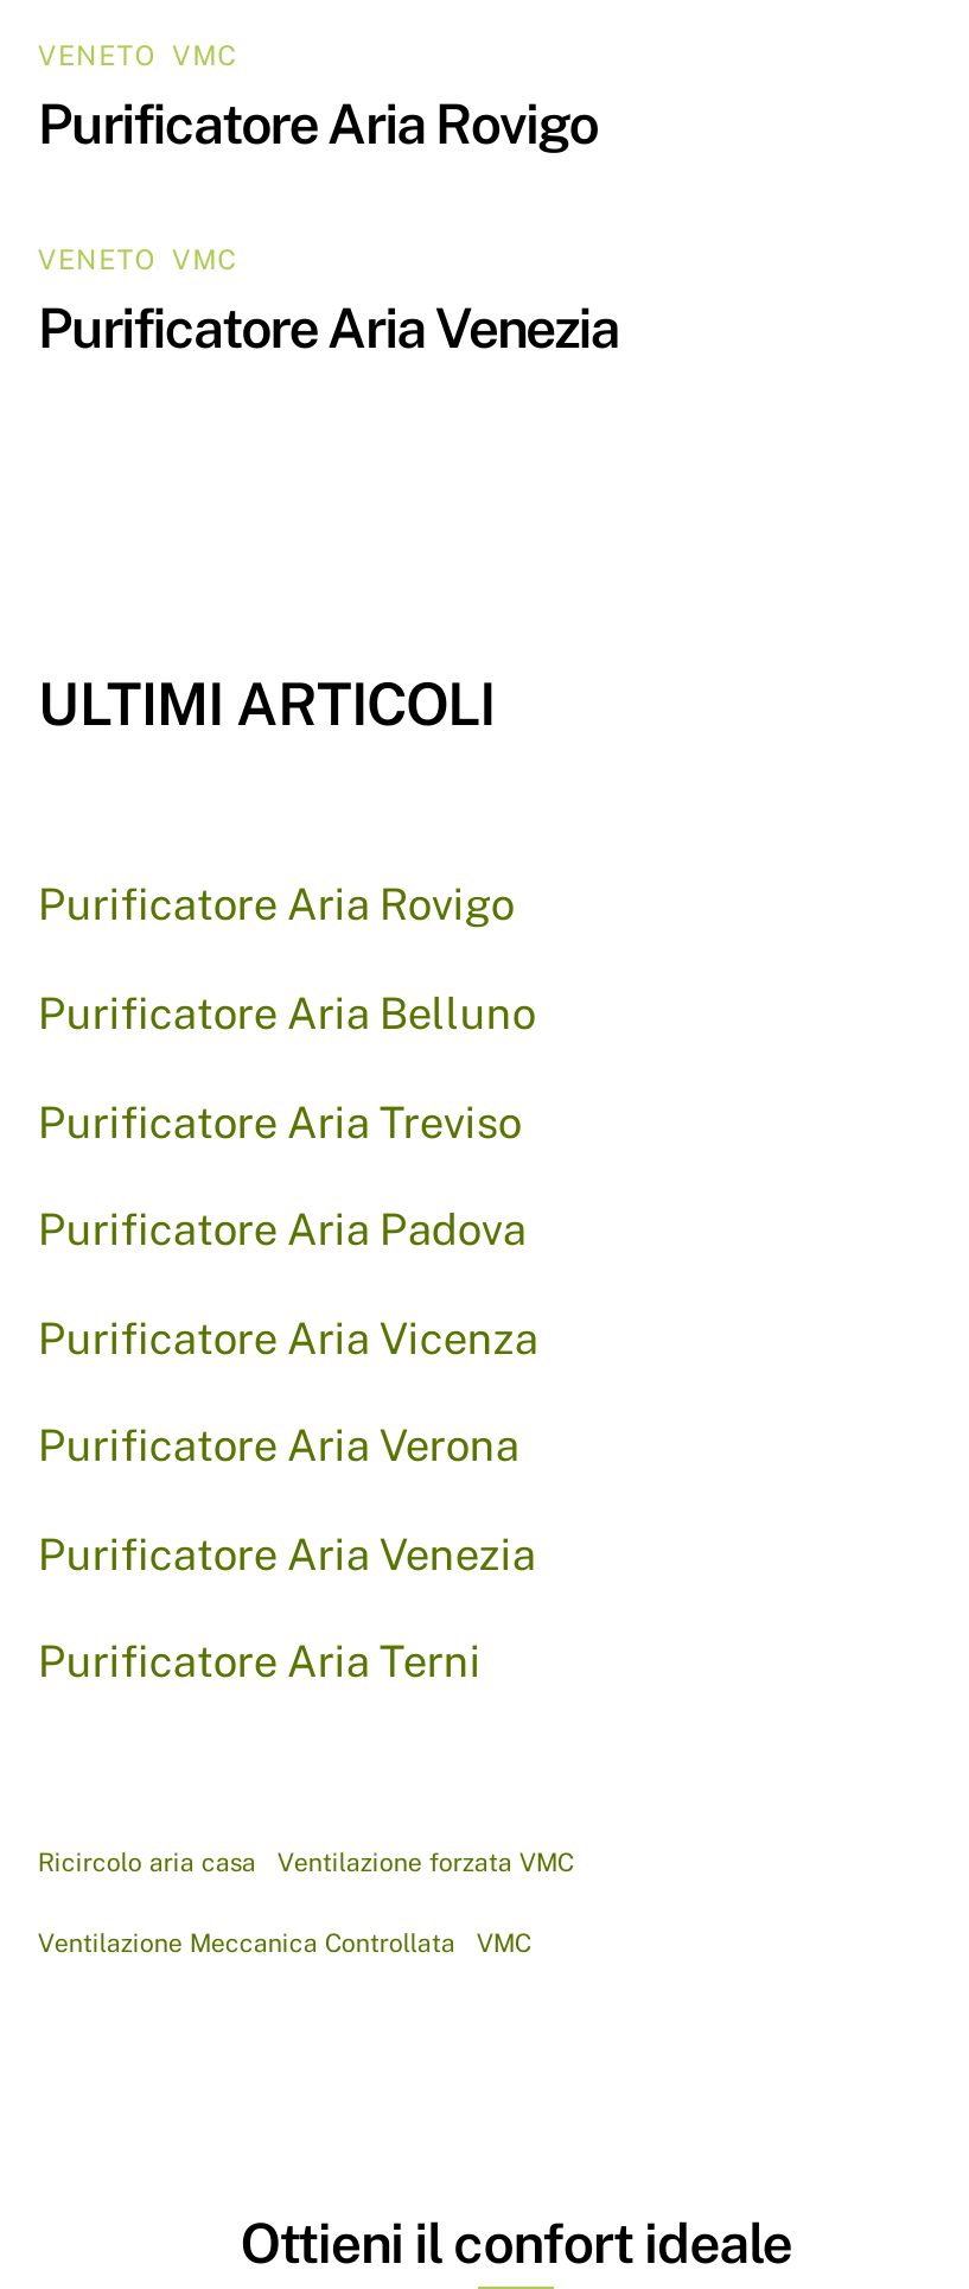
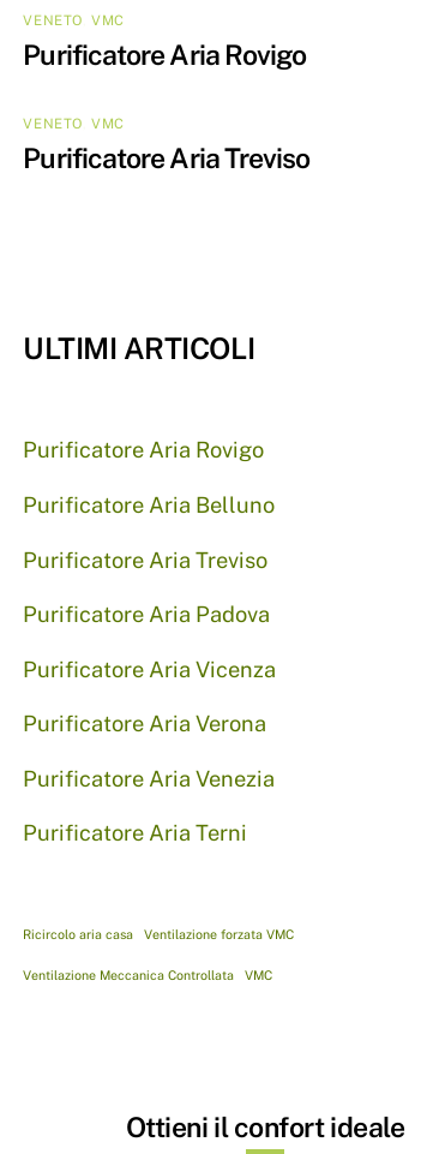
[38,295,619,360] Purificatore Aria Venezia -> [23,142,310,174] Purificatore Aria Treviso

